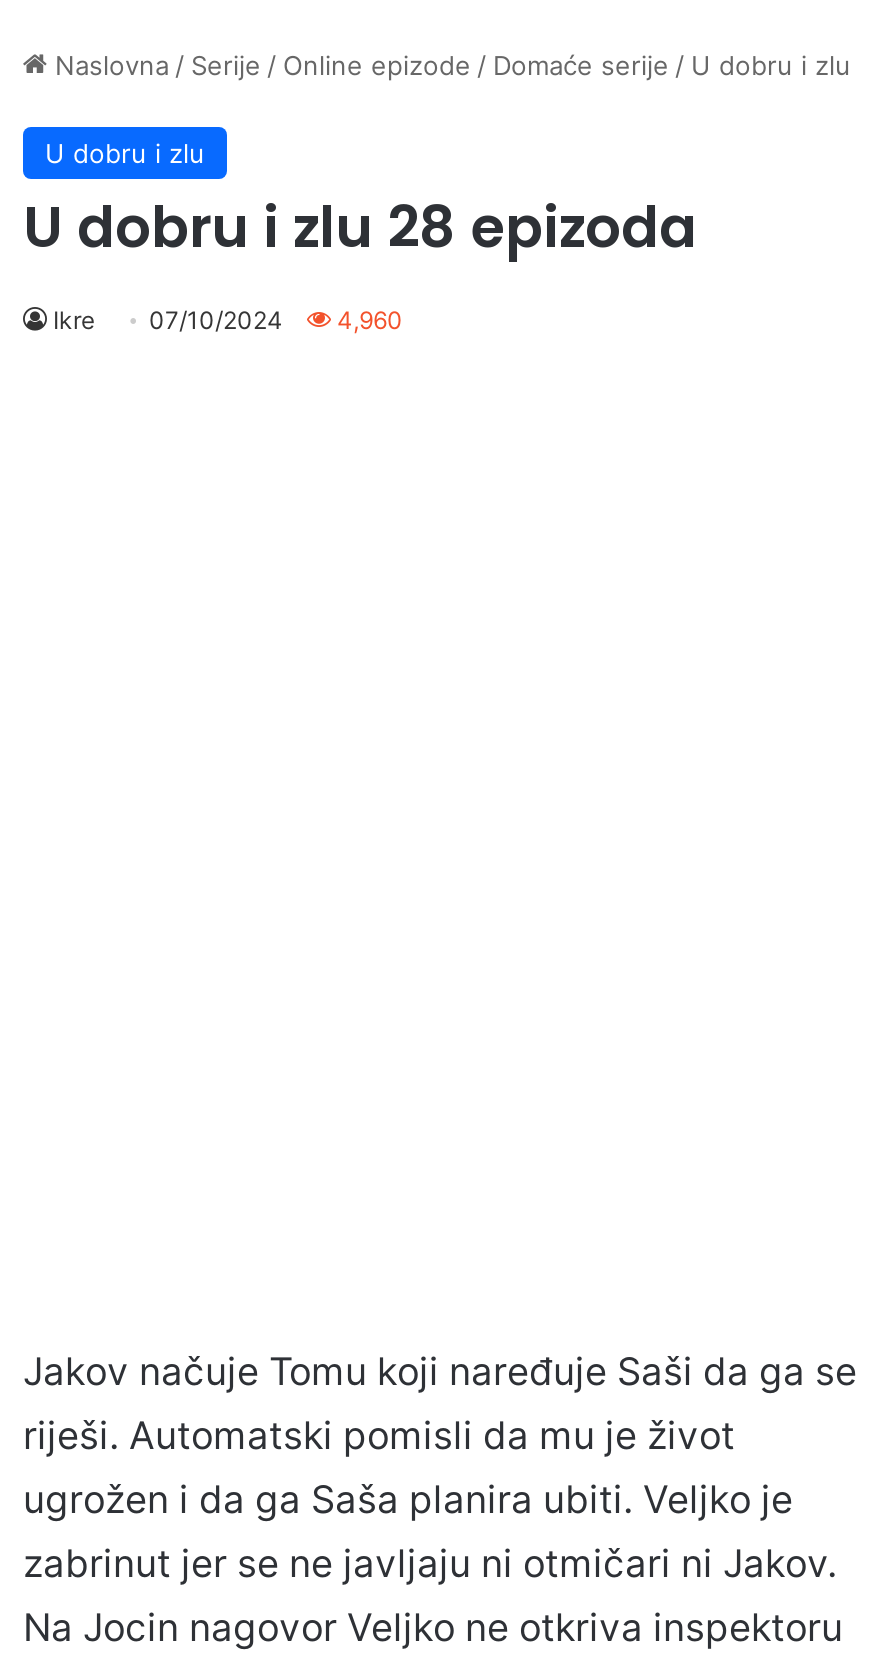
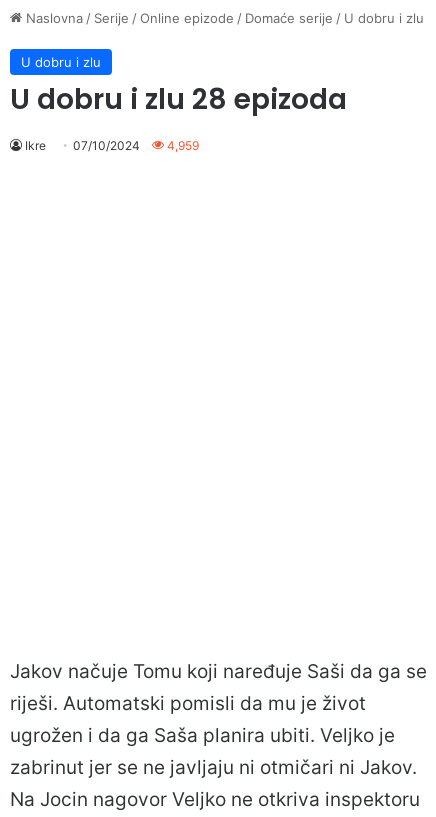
[53,305,403,335] Ikre 07/10/2024 4,960 -> [25,138,199,153] Ikre 07/10/2024 4,959

